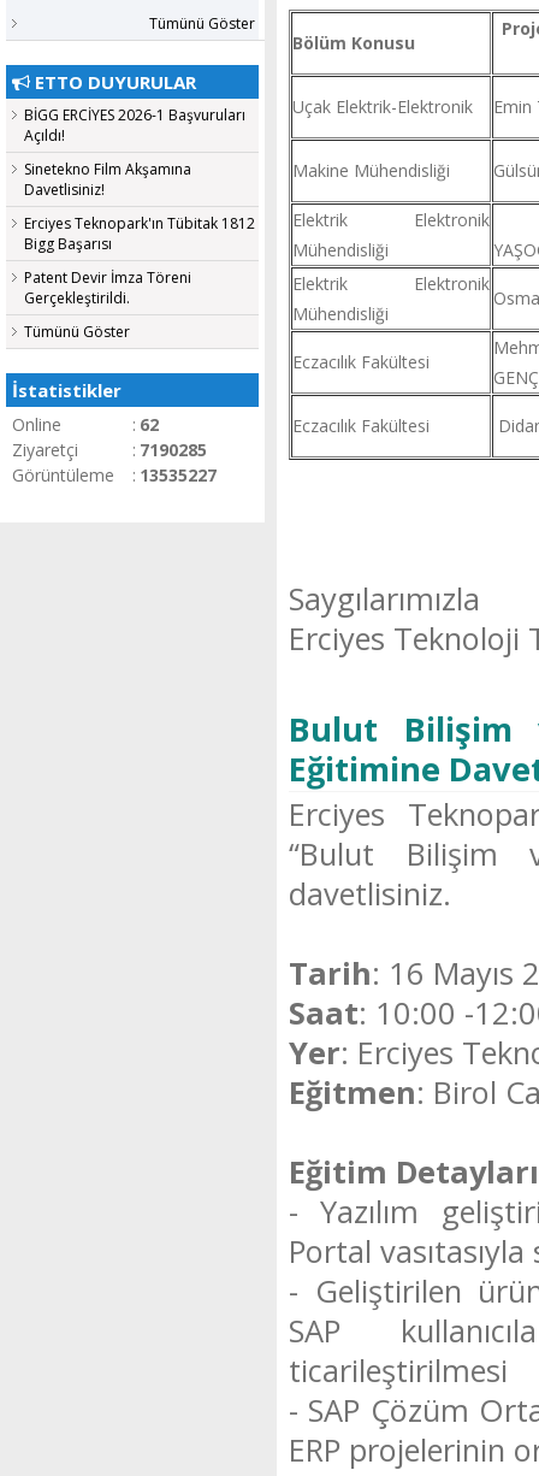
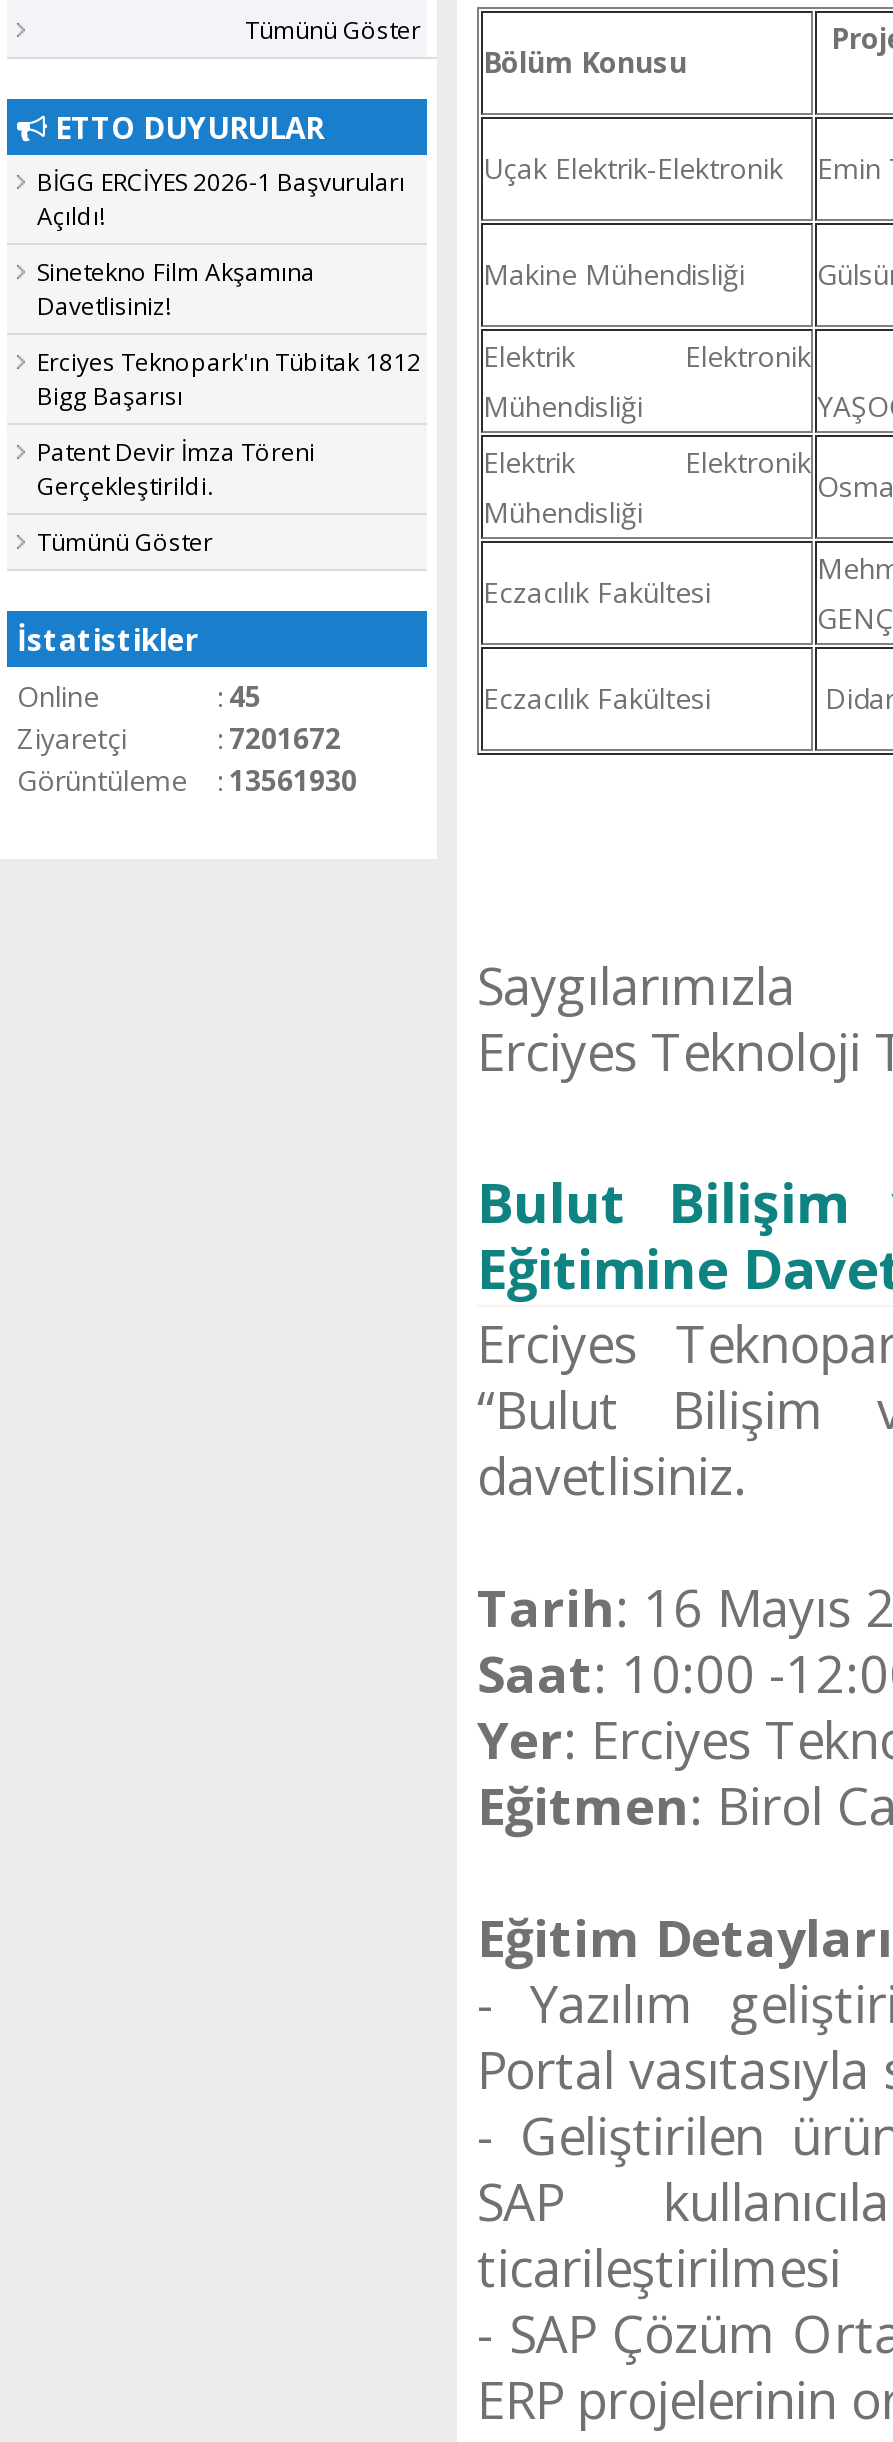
[132,413,159,436] : 62 -> [217,677,261,715] : 45
[132,438,207,461] : 7190285 -> [217,719,341,757] : 7201672
[12,464,217,486] Görüntüleme : 13535227 -> [17,761,357,799] Görüntüleme : 13561930

